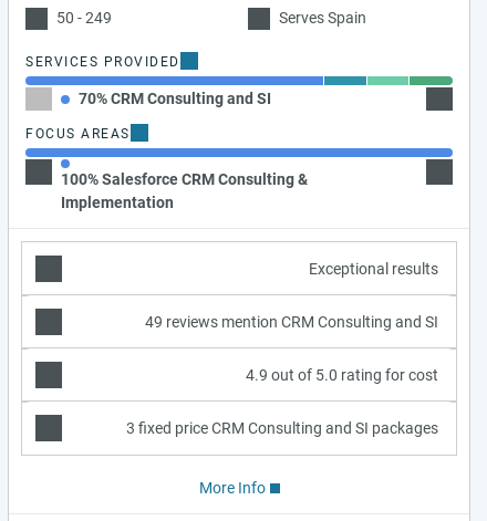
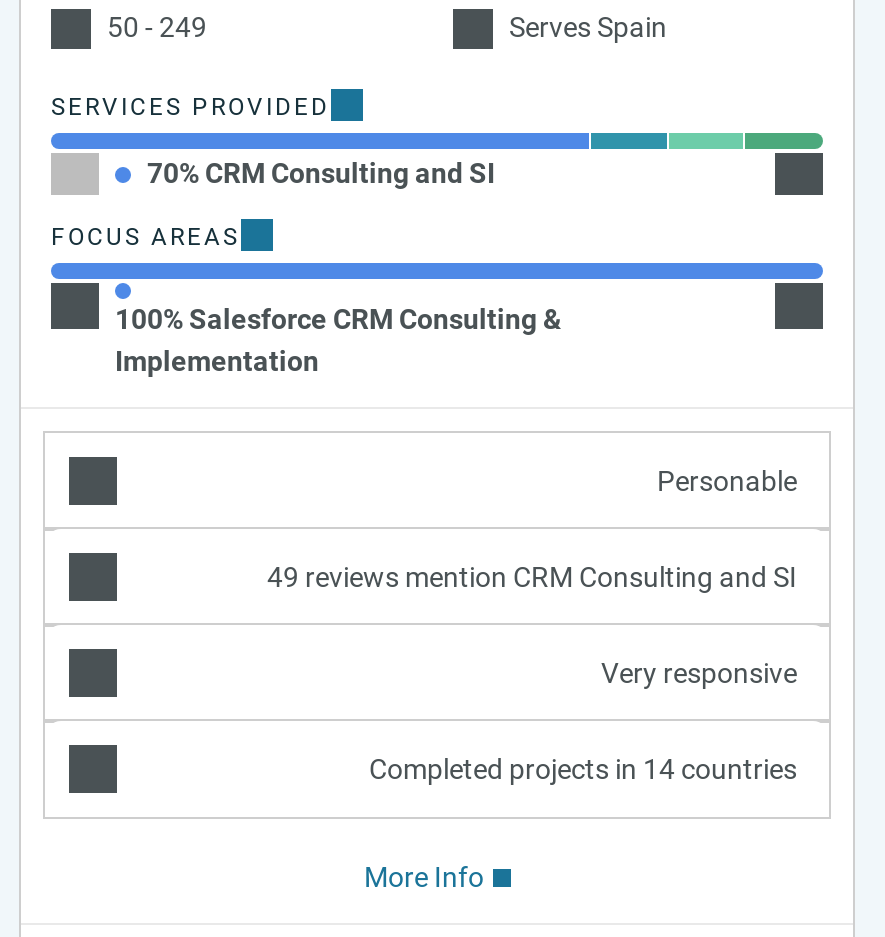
[309,259,438,277] Exceptional results -> [657,464,797,496] Personable
[246,366,438,383] 4.9 out of 5.0 rating for cost -> [601,656,797,688] Very responsive
[126,419,438,436] 3 fixed price CRM Consulting and SI packages -> [369,752,797,784] Completed projects in 14 countries

